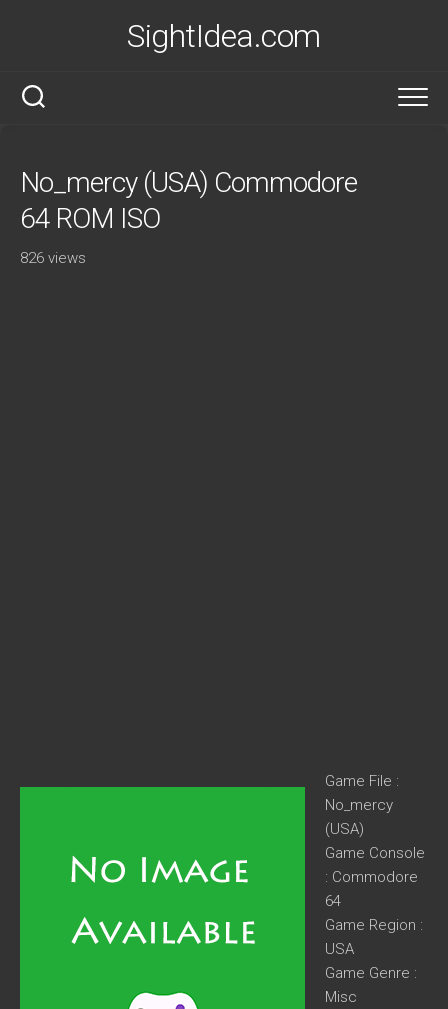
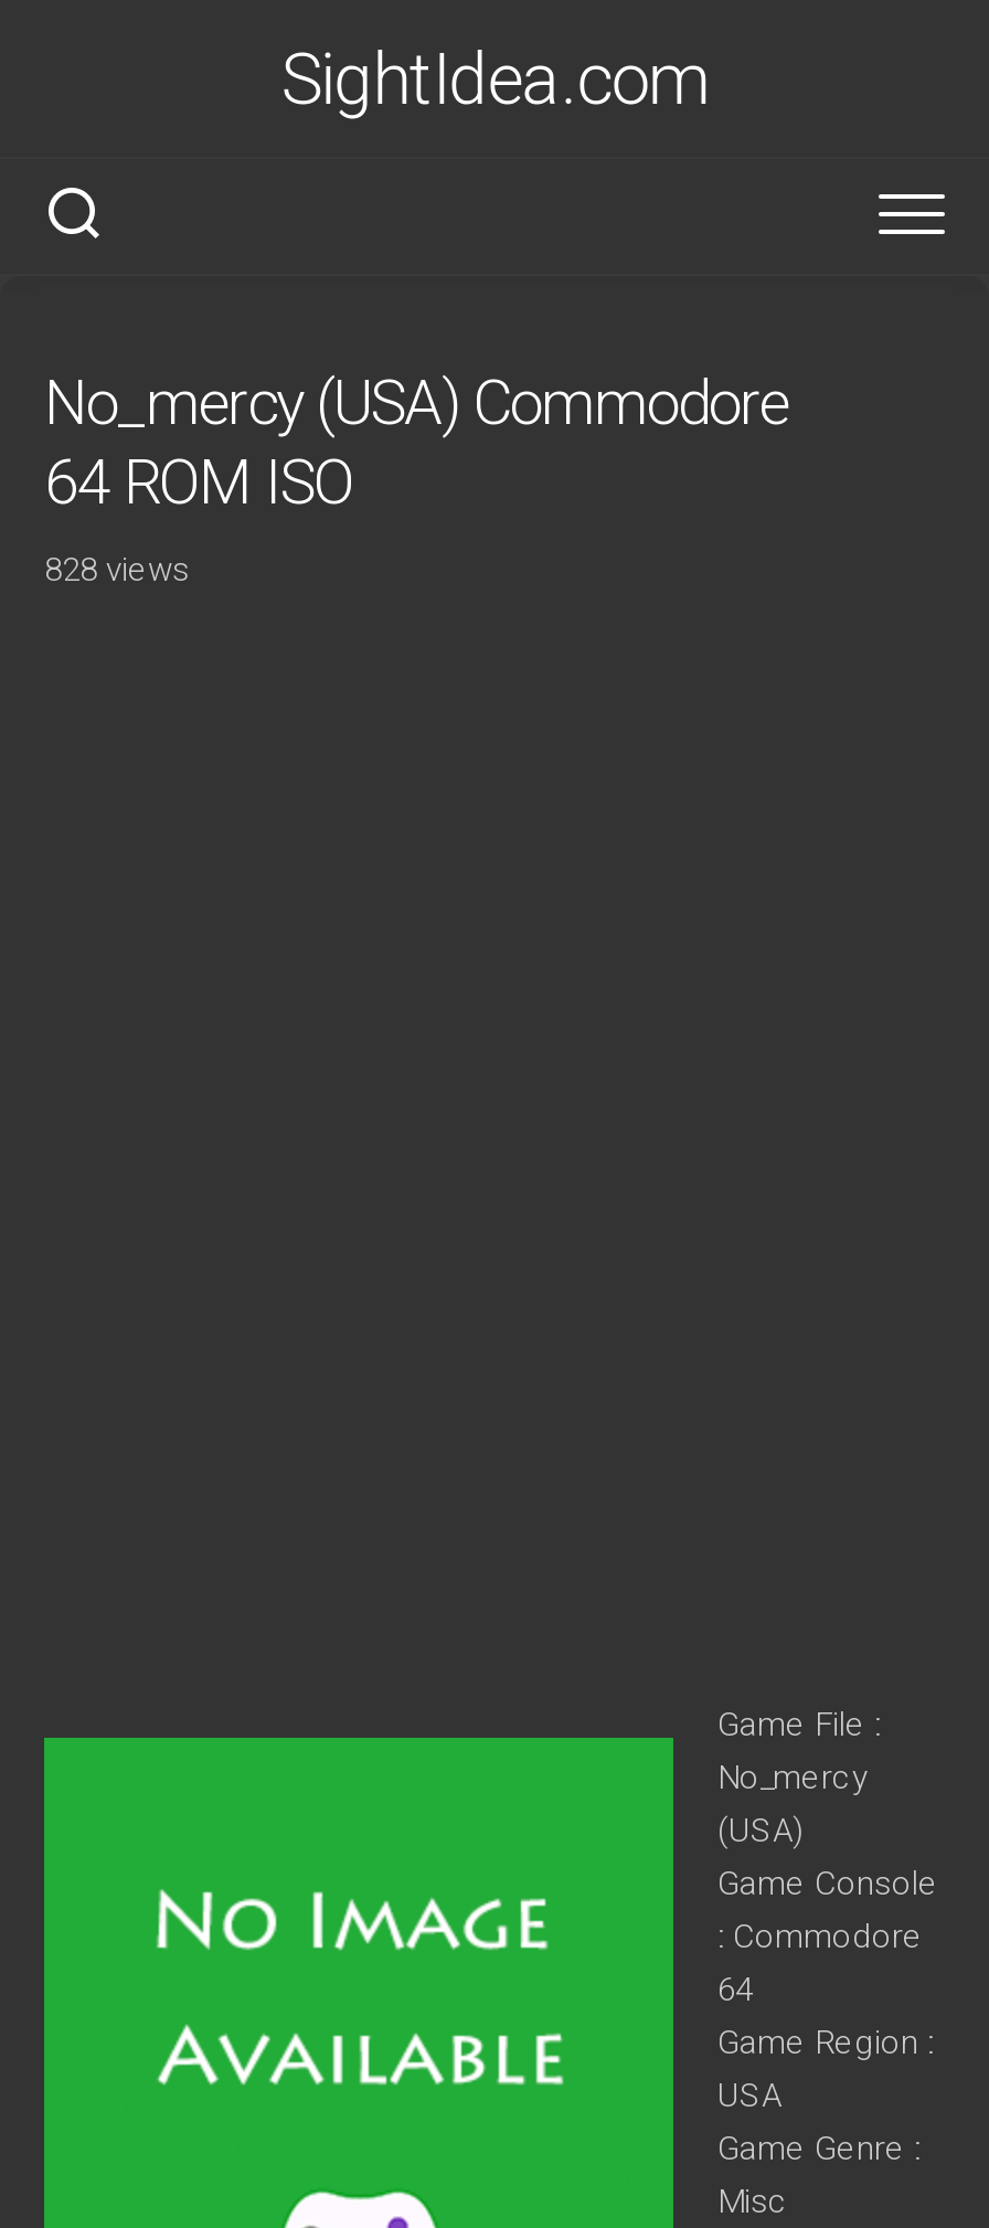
[20,249,86,267] 826 views -> [44,550,190,590] 828 views

